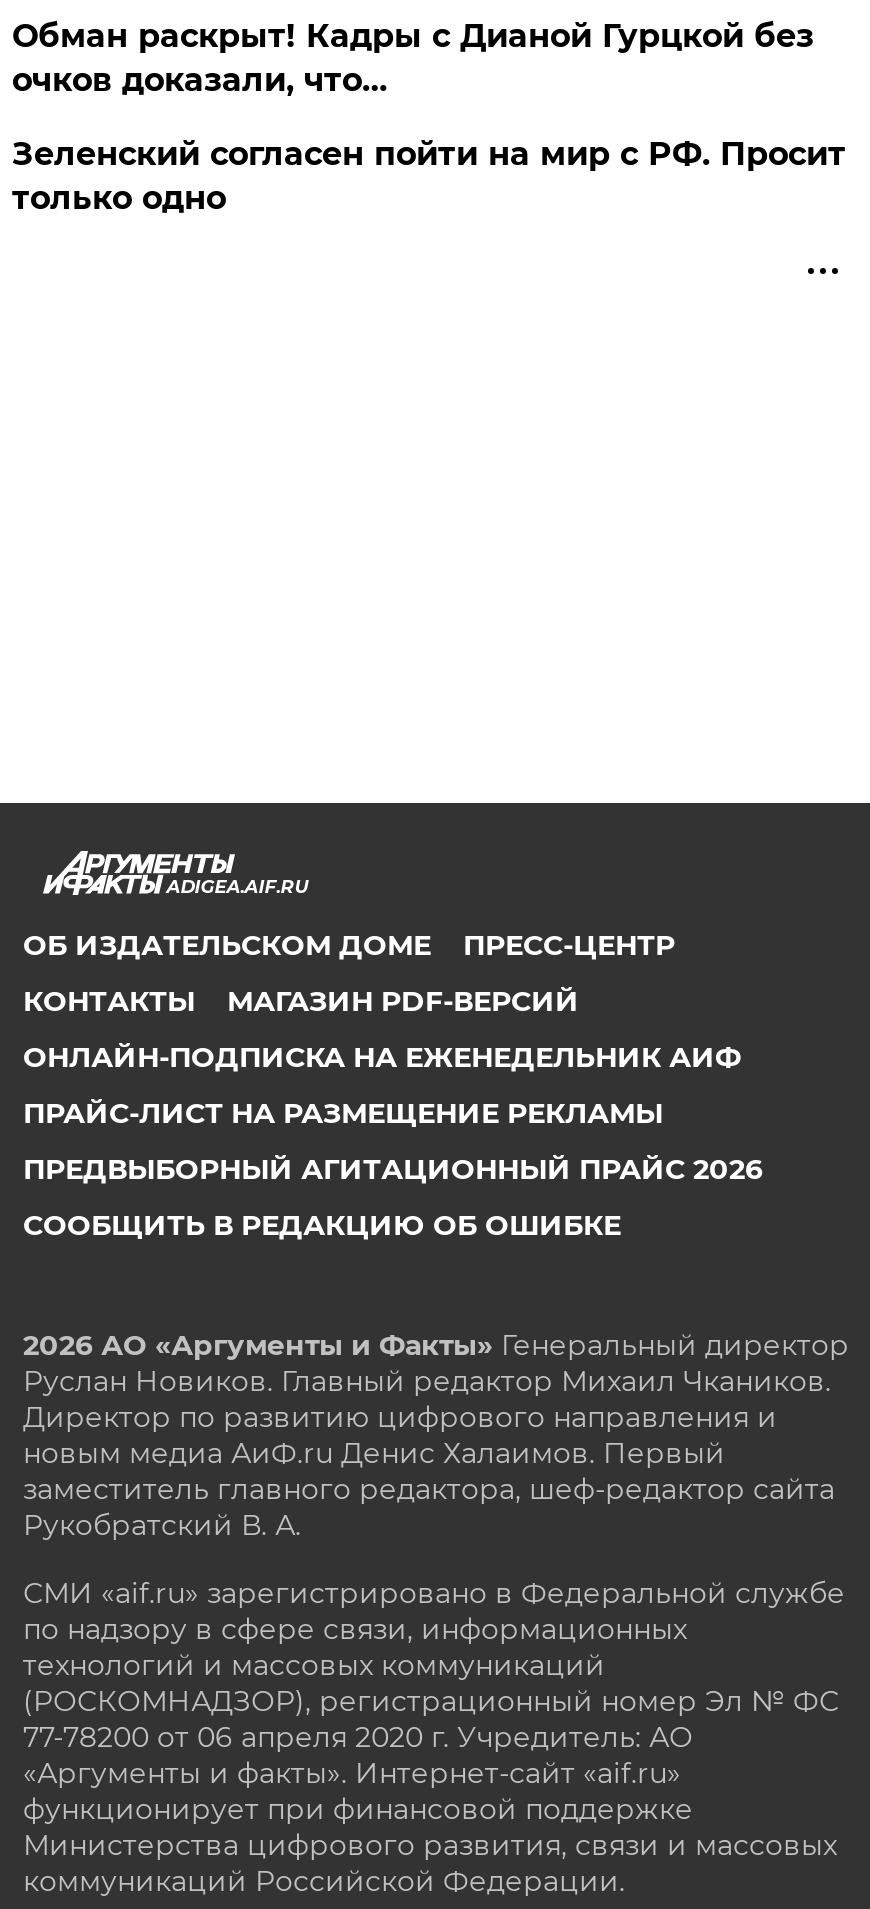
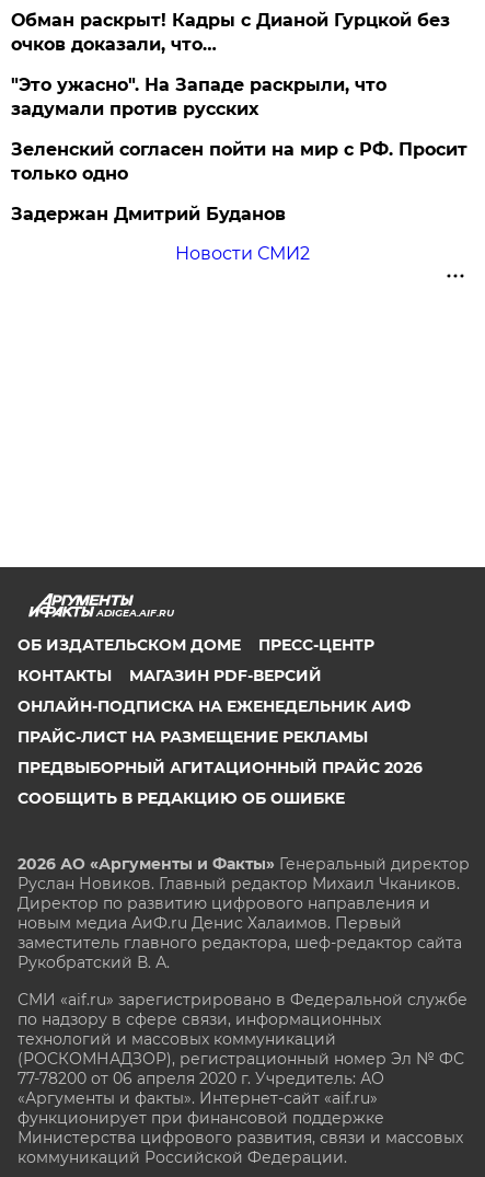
none -> [11,74,387,119] "Это ужасно". На Западе раскрыли, что | задумали против русских
none -> [11,203,310,264] Задержан Дмитрий Буданов | Новости СМИ2

